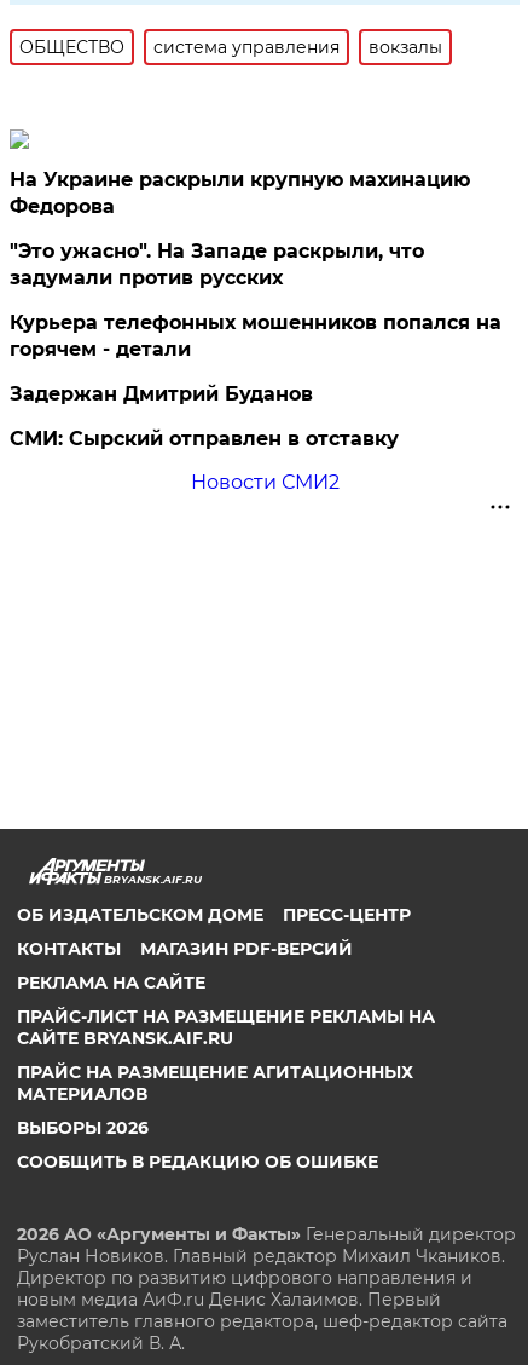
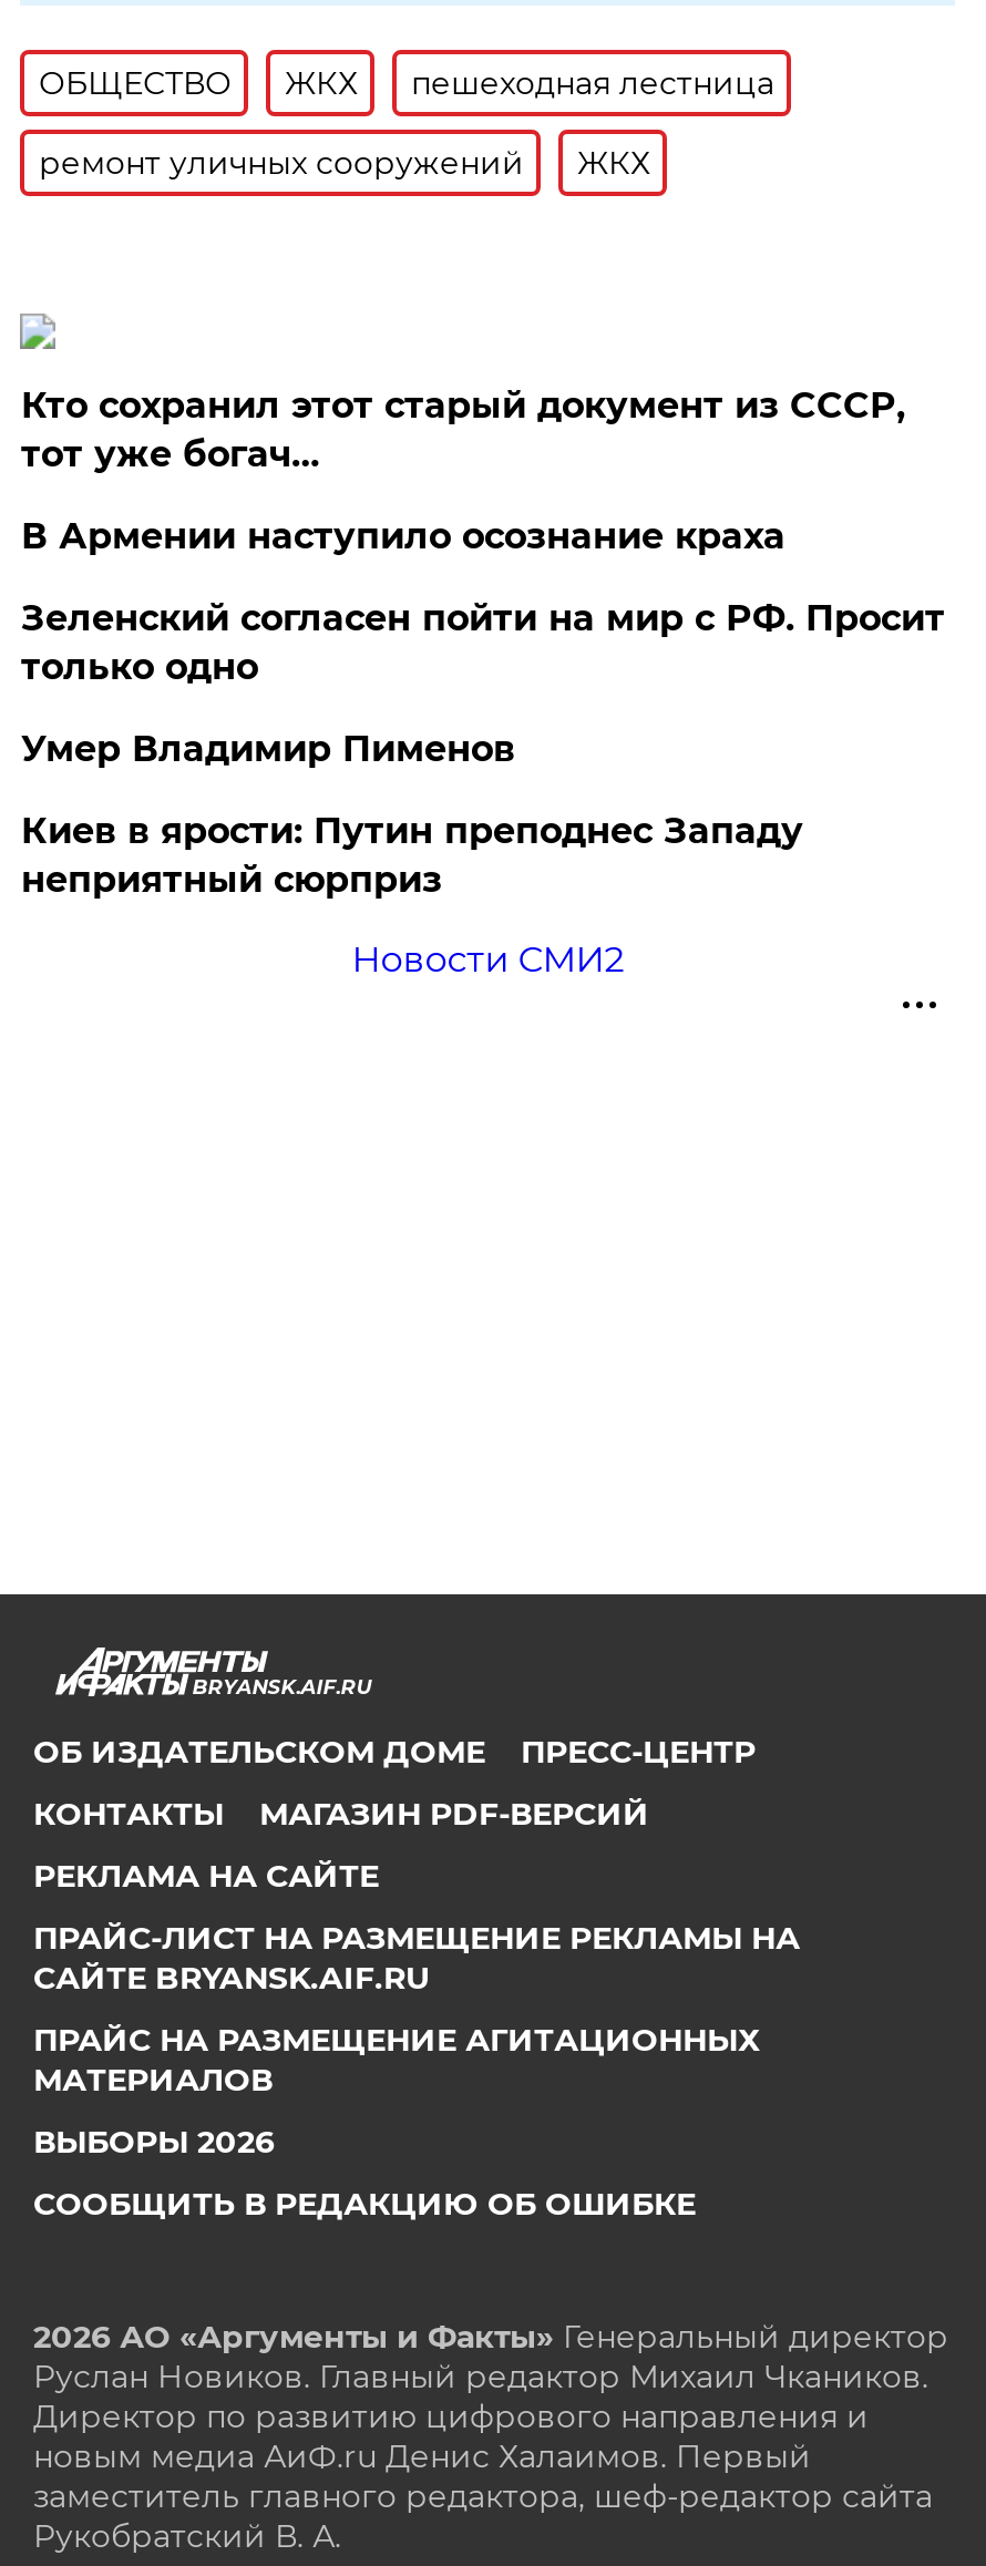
[154,36,443,58] система управления | вокзалы -> [39,63,774,183] ЖКХ | пешеходная лестница | ремонт уличных сооружений | ЖКХ
[10,168,502,450] На Украине раскрыли крупную махинацию | Федорова | "Это ужасно". На Западе раскрыли, что | задумали против русских | Курьера телефонных мошенников попался на | горячем - детали | Задержан Дмитрий Буданов | СМИ: Сырский отправлен в отставку -> [21,384,945,901] Кто сохранил этот старый документ из СССР, | тот уже богач… | В Армении наступило осознание краха | Зеленский согласен пойти на мир с РФ. Просит | только одно | Умер Владимир Пименов | Киев в ярости: Путин преподнес Западу | неприятный сюрприз

